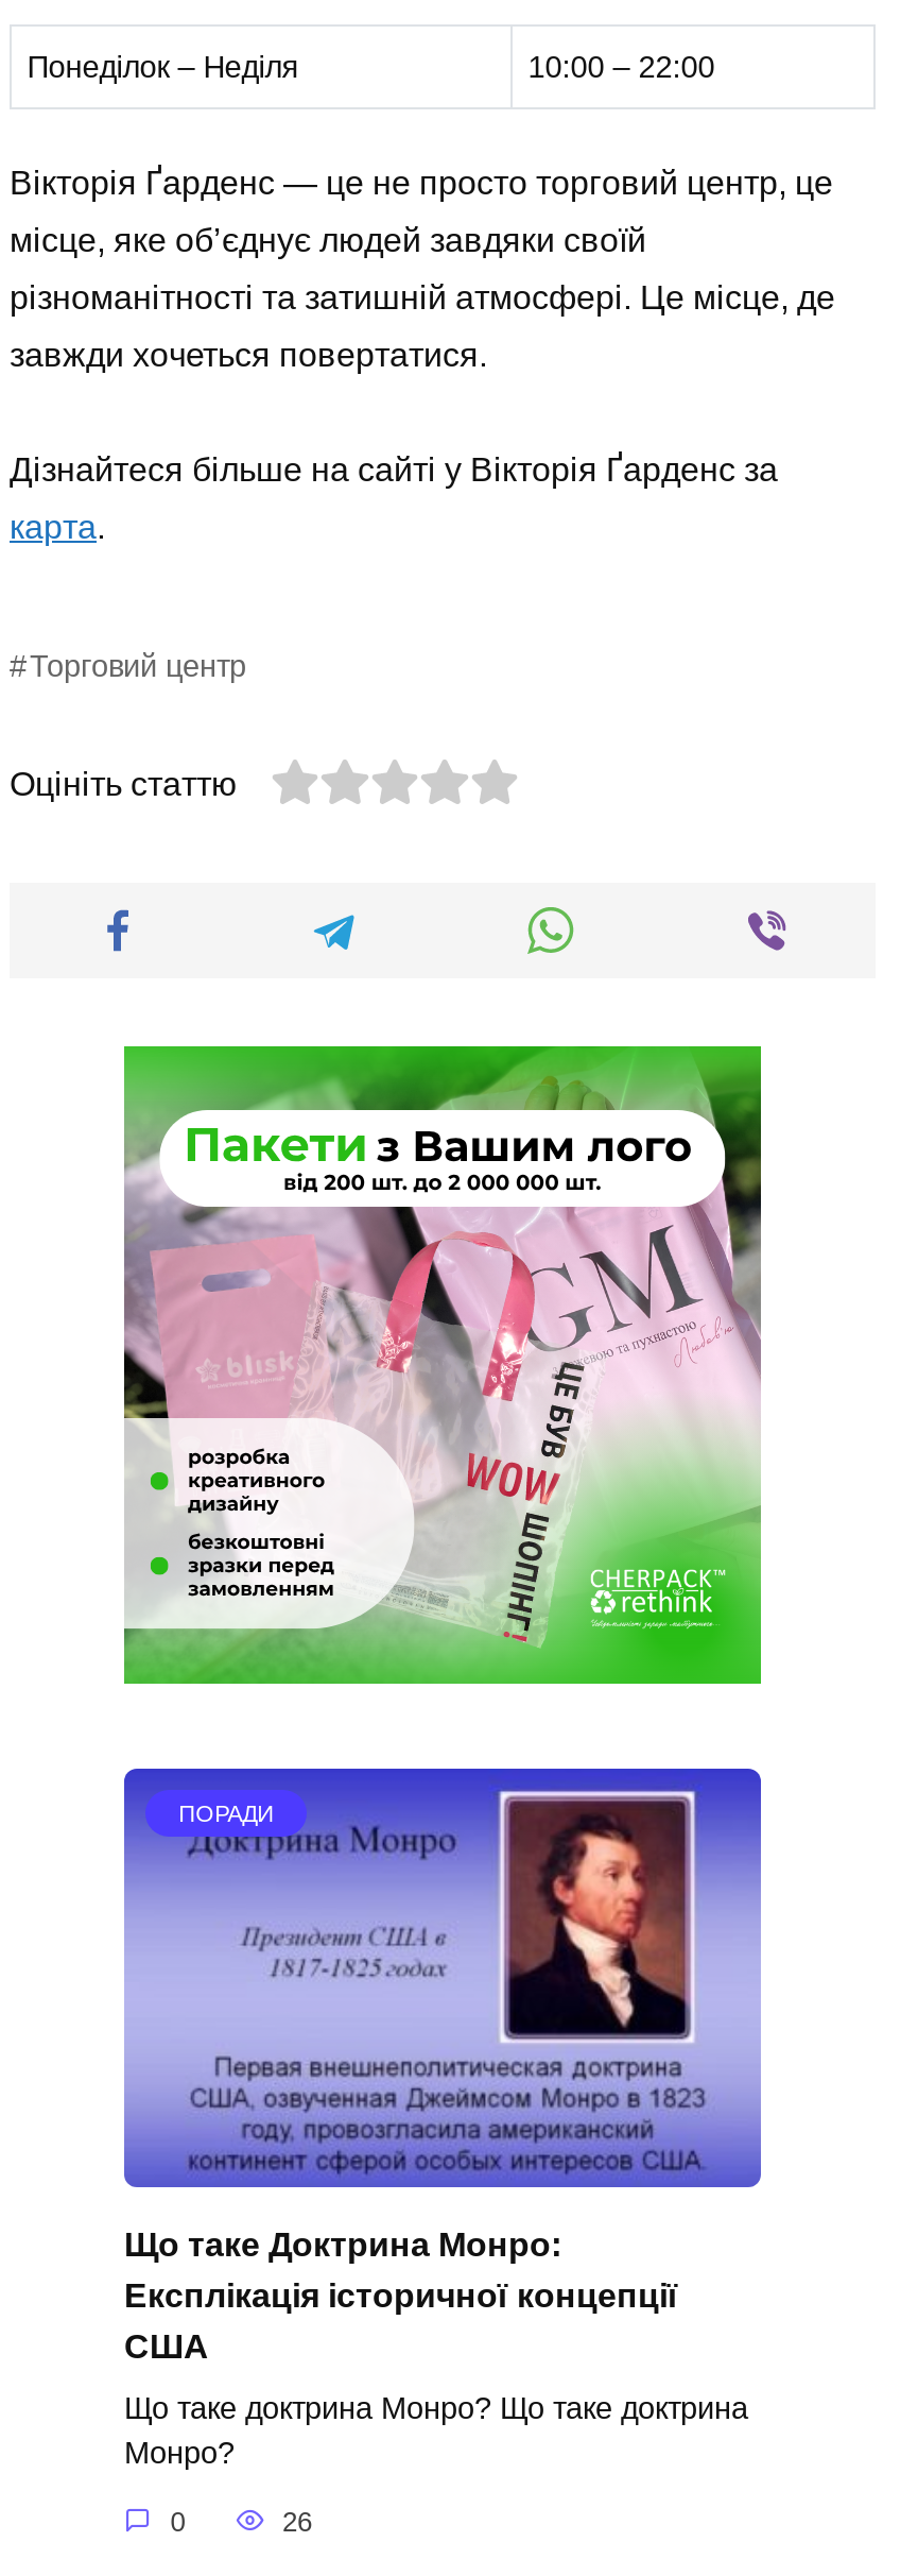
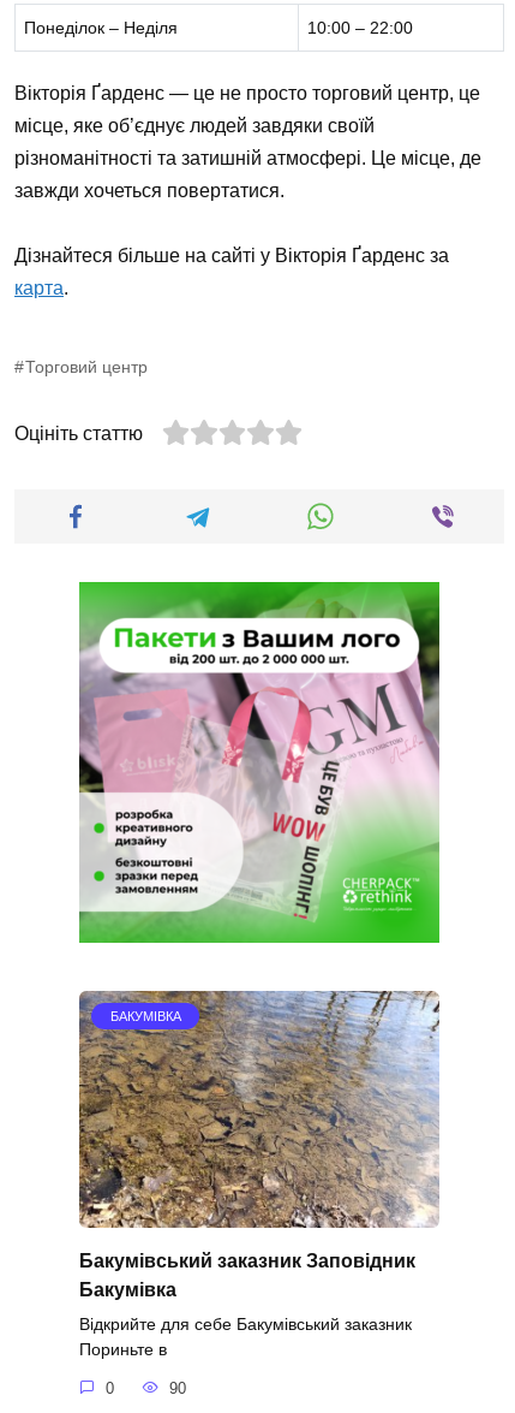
[122,1767,763,2189] [image] | ПОРАДИ -> [78,990,441,1229] [image] | БАКУМІВКА
[124,2227,678,2365] Що таке Доктрина Монро: | Експлікація історичної концепції | США -> [79,1250,415,1300] Бакумівський заказник Заповідник | Бакумівка
[124,2391,748,2470] Що таке доктрина Монро? Що таке доктрина | Монро? -> [79,1315,412,1359] Відкрийте для себе Бакумівський заказник | Пориньте в
[282,2505,312,2537] 26 -> [169,1379,185,1397] 90

